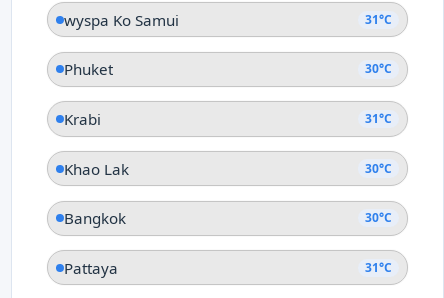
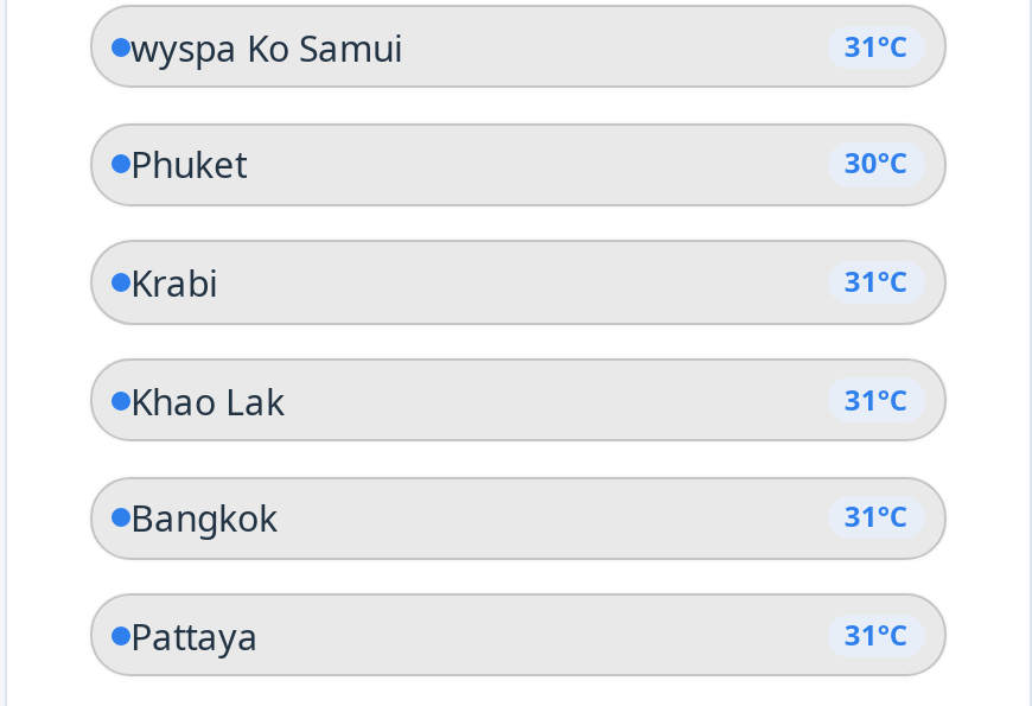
[365,160,392,177] 30°C -> [844,379,908,419] 31°C
[365,209,392,226] 30°C -> [844,496,908,537] 31°C

